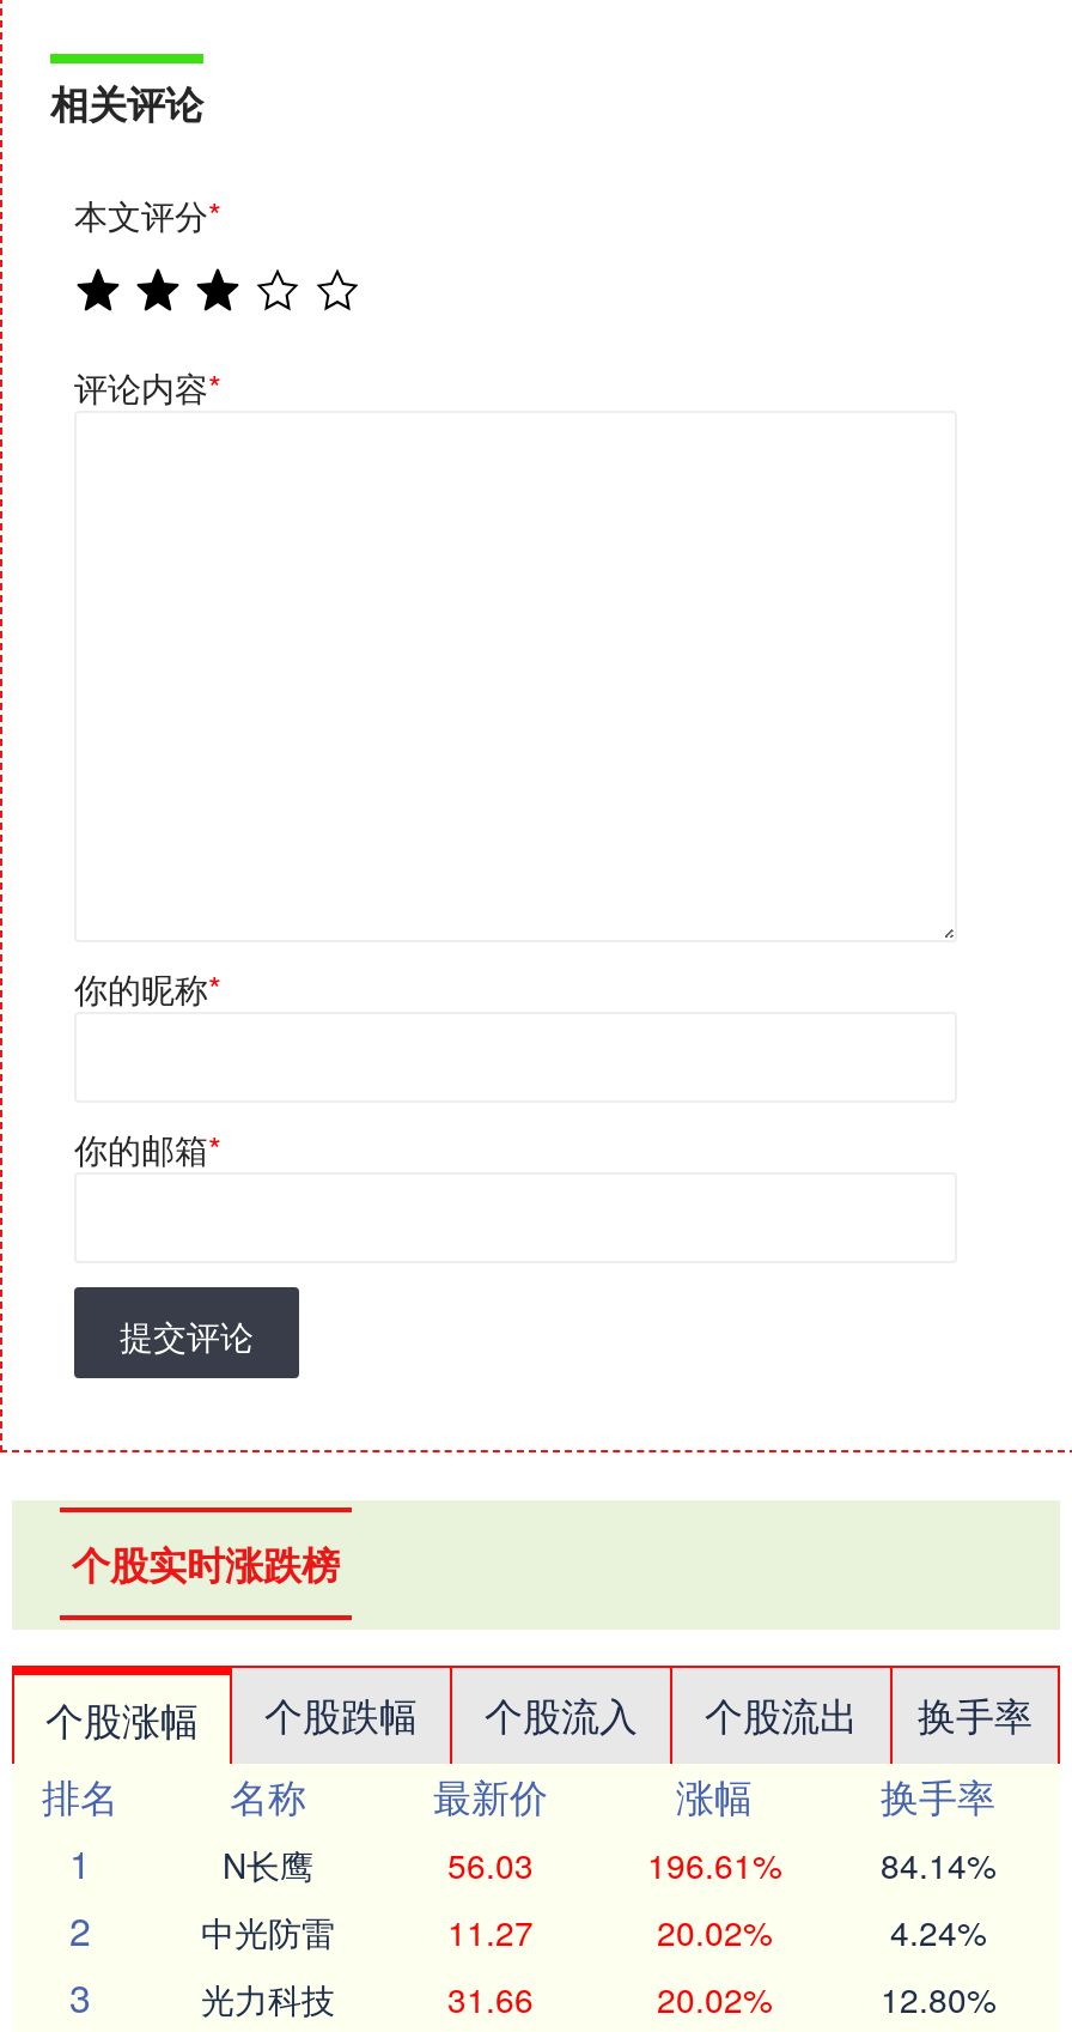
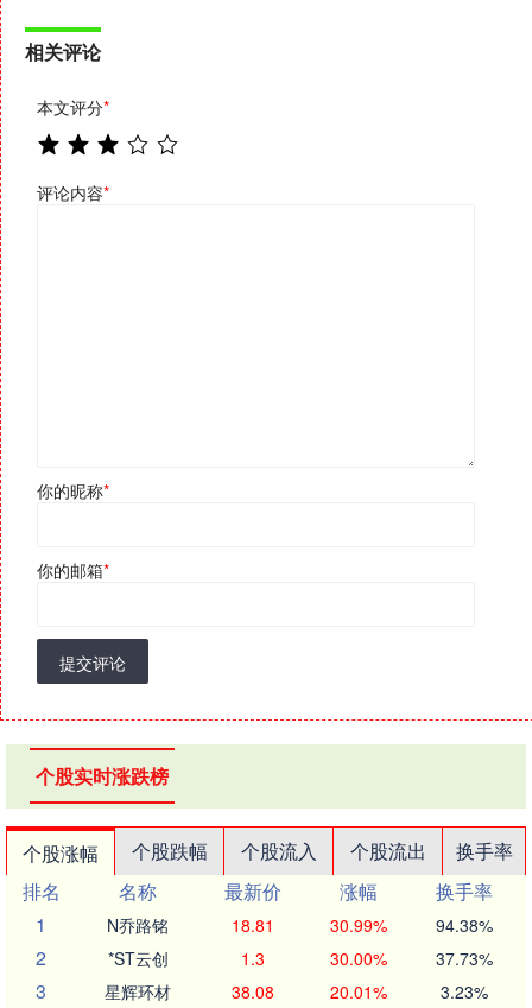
[223,1840,995,1888] N长鹰 | 56.03 | 196.61% | 84.14% -> [107,913,492,937] N乔路铭 | 18.81 | 30.99% | 94.38%
[201,1907,986,1955] 中光防雷 | 11.27 | 20.02% | 4.24% -> [107,946,492,970] *ST云创 | 1.3 | 30.00% | 37.73%
[201,1974,995,2022] 光力科技 | 31.66 | 20.02% | 12.80% -> [104,979,487,1003] 星辉环材 | 38.08 | 20.01% | 3.23%

